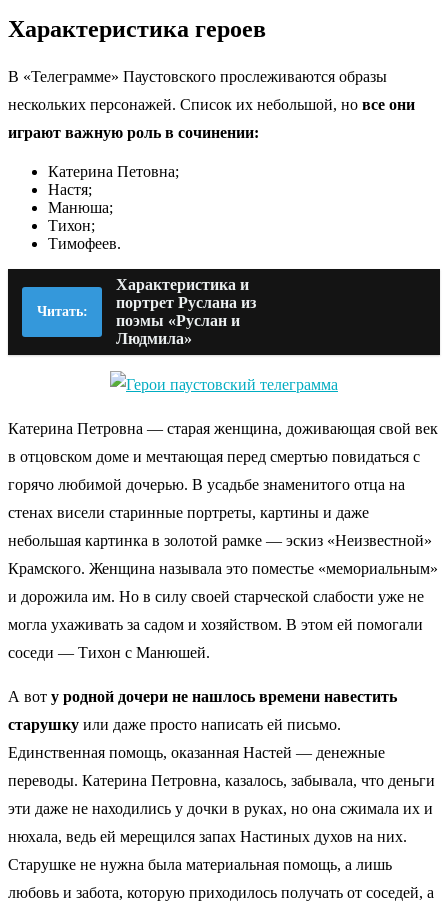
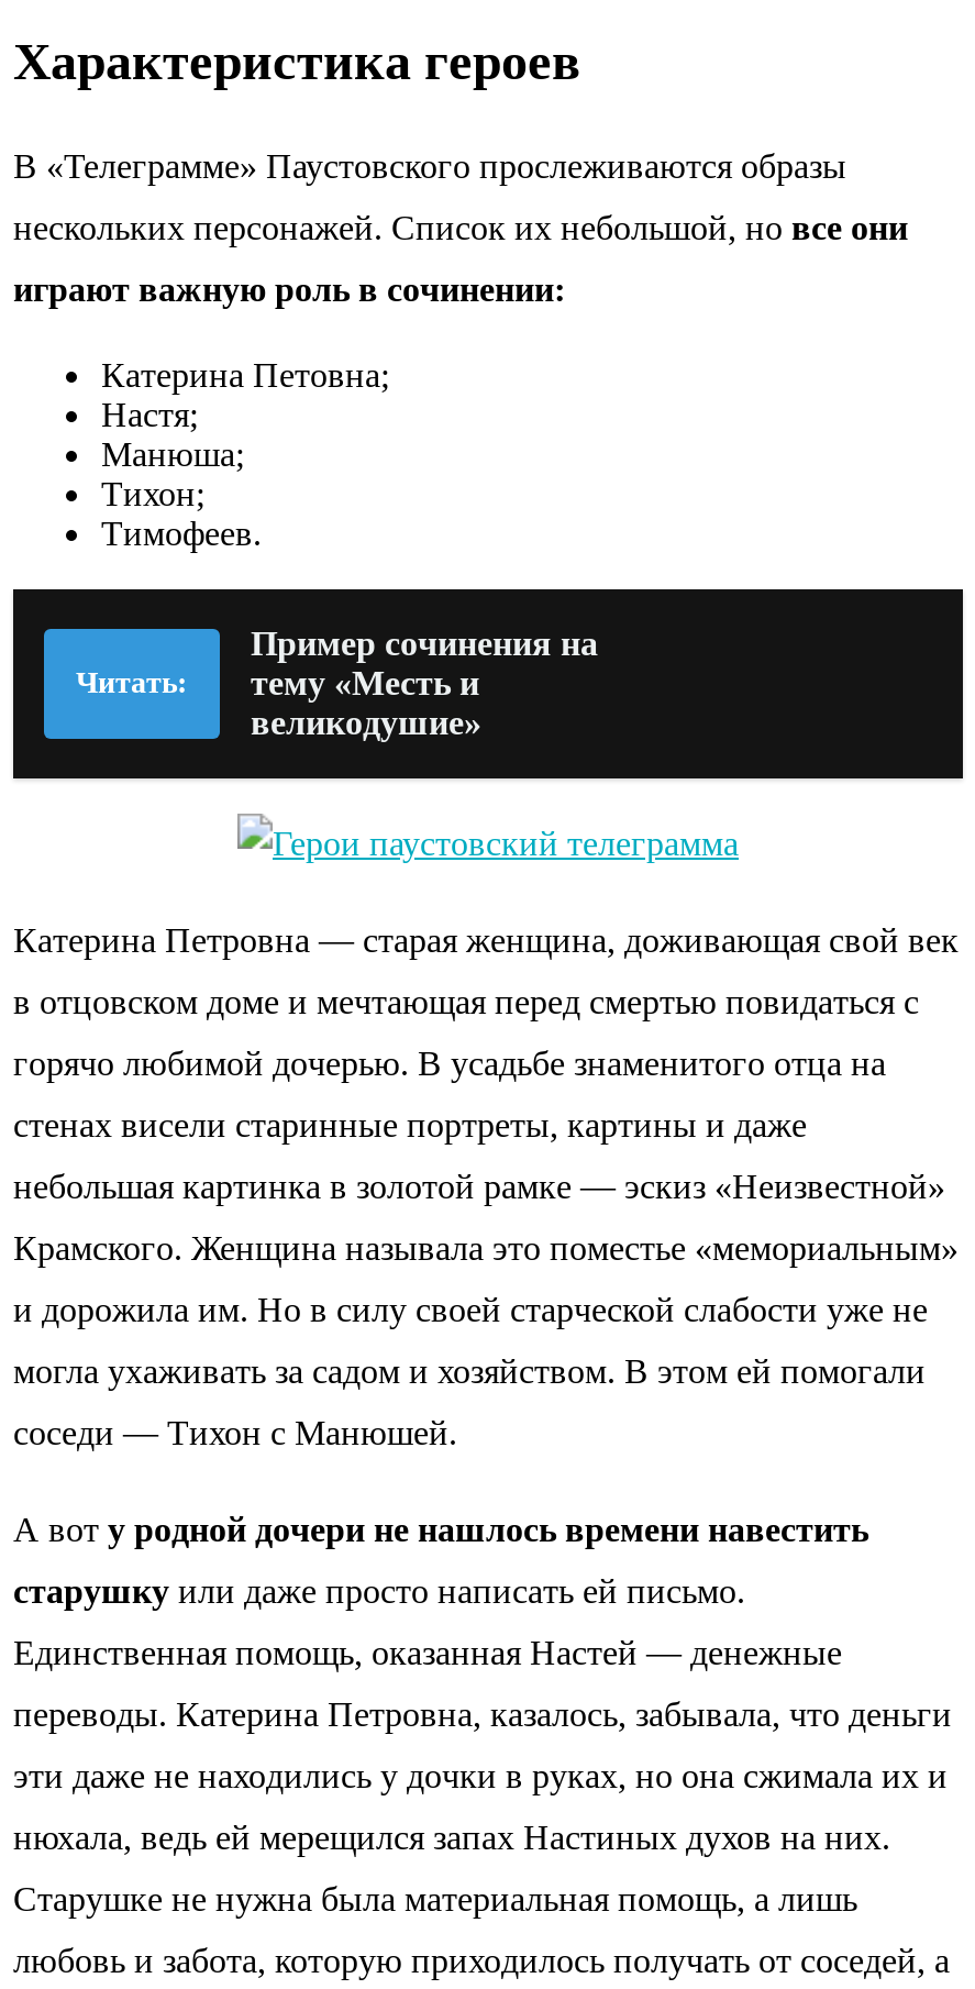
[116,276,256,347] Характеристика и | портрет Руслана из | поэмы «Руслан и | Людмила» -> [251,625,598,742] Пример сочинения на | тему «Месть и | великодушие»

